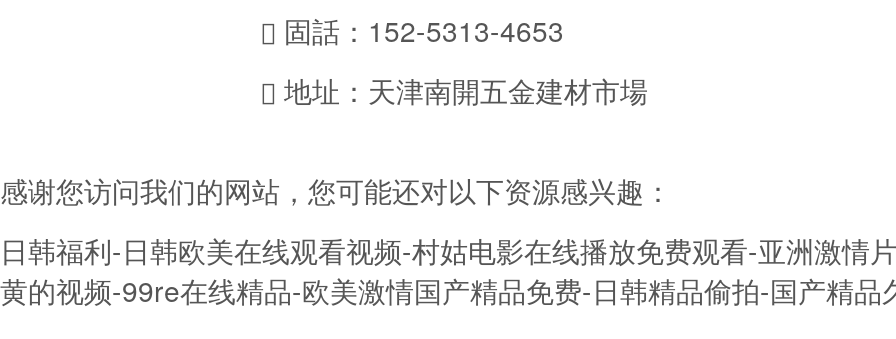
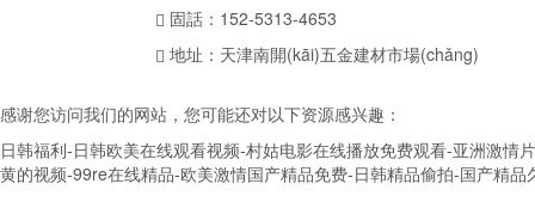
[276,71,648,111] 地址：天津南開五金建材市場 -> [165,42,479,66] 地址：天津南開(kāi)五金建材市場(chǎng)

